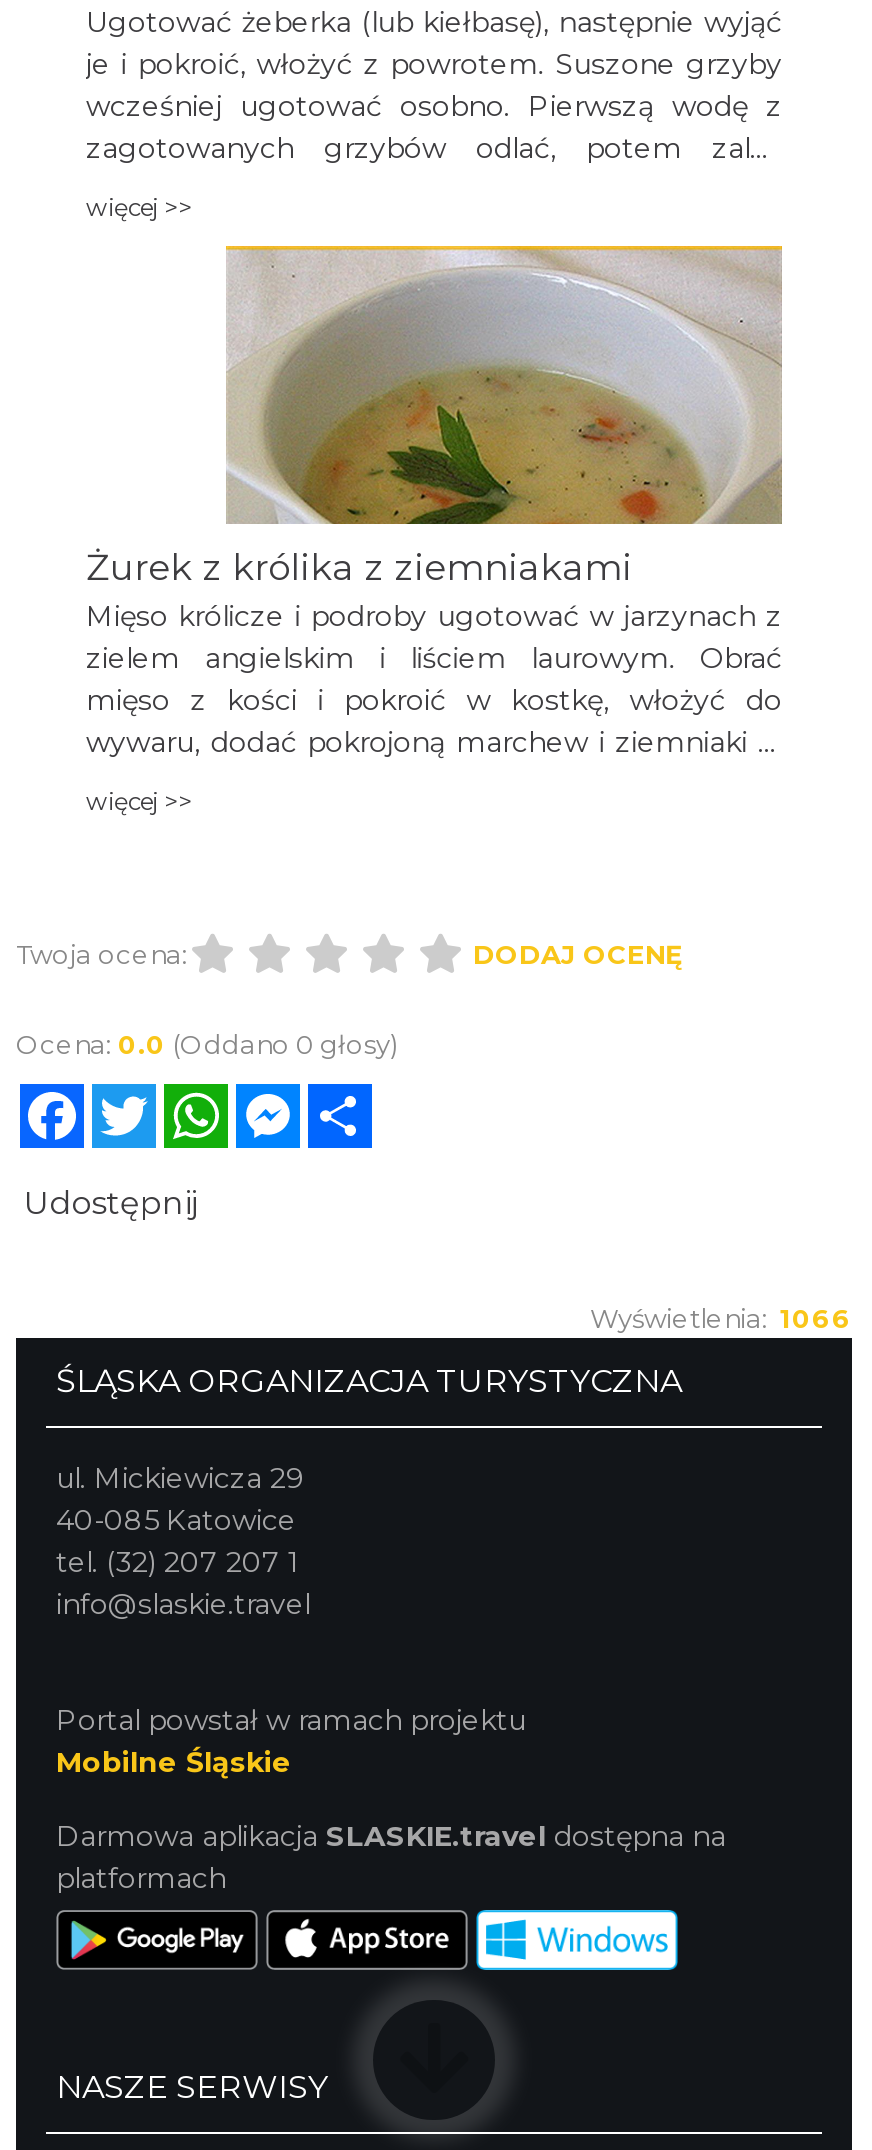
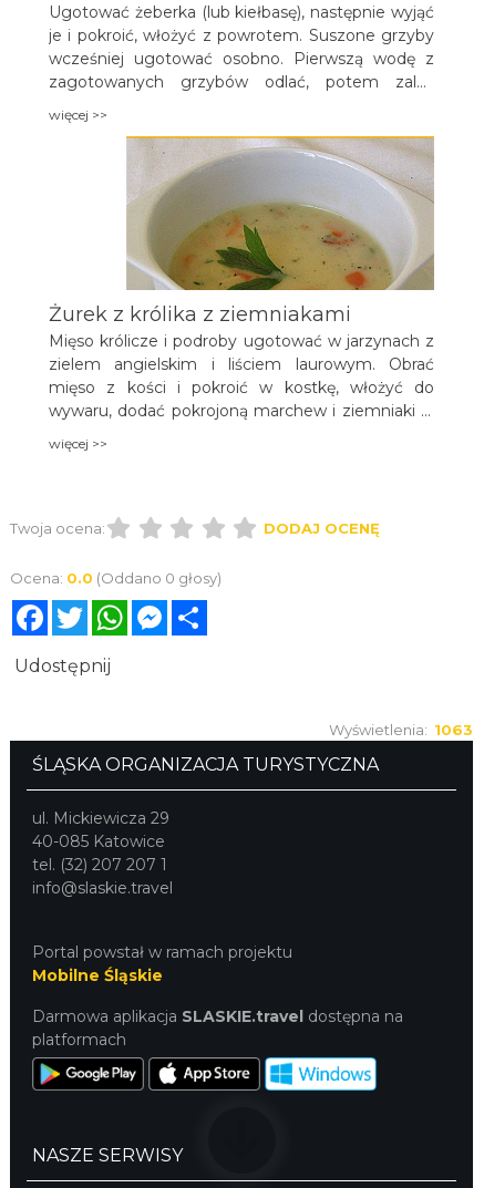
[590,1302,852,1334] Wyświetlenia: 1066 -> [329,721,473,738] Wyświetlenia: 1063

